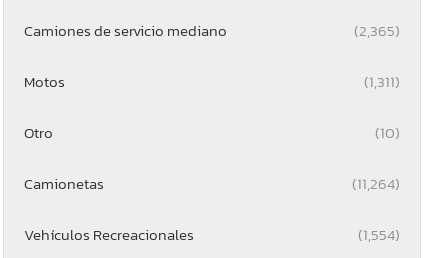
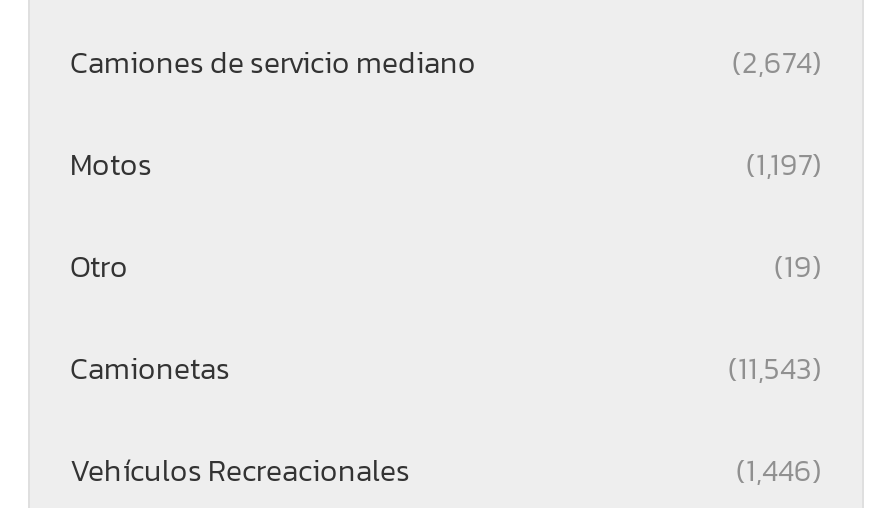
[354,18,400,41] (2,365) -> [732,38,822,84] (2,674)
[364,69,400,92] (1,311) -> [746,140,822,186] (1,197)
[375,120,400,143] (10) -> [774,242,822,288] (19)
[352,171,400,194] (11,264) -> [728,344,822,390] (11,543)
[358,222,400,245] (1,554) -> [736,446,822,492] (1,446)

